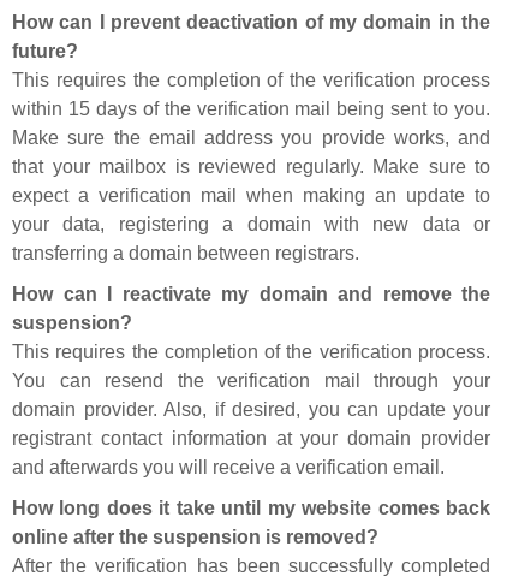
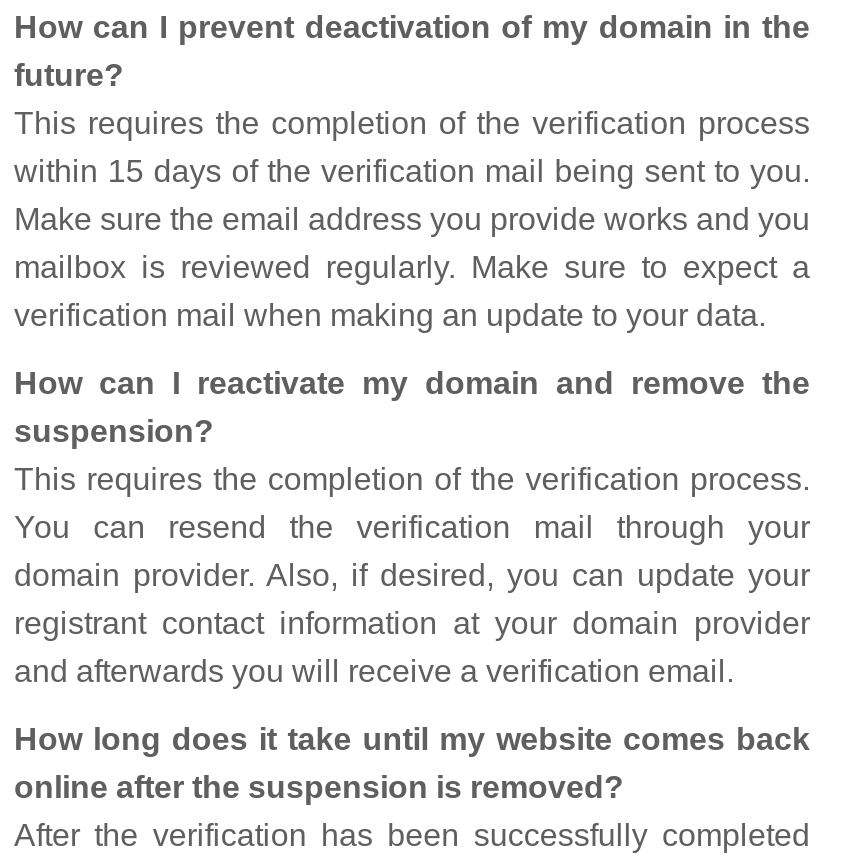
[12,127,490,263] Make sure the email address you provide works, and | that your mailbox is reviewed regularly. Make sure to | expect a verification mail when making an update to | your data, registering a domain with new data or | transferring a domain between registrars. -> [14,202,810,332] Make sure the email address you provide works and you | mailbox is reviewed regularly. Make sure to expect a | verification mail when making an update to your data.

